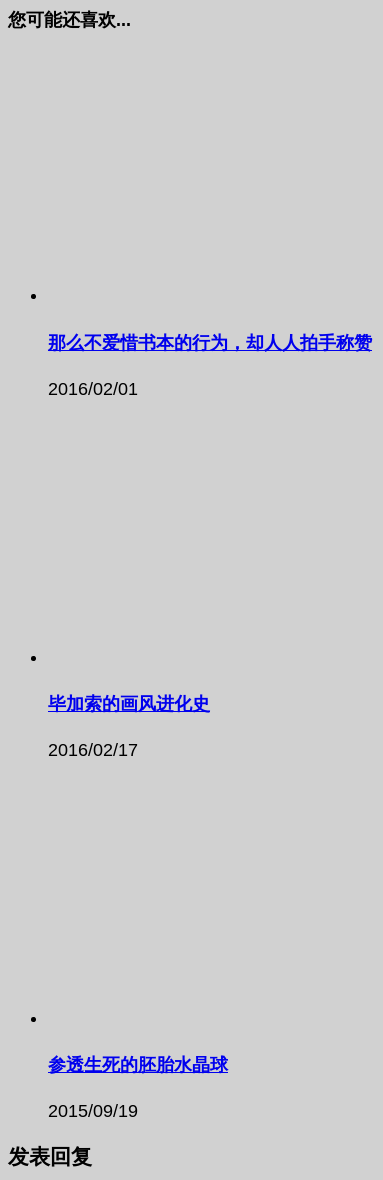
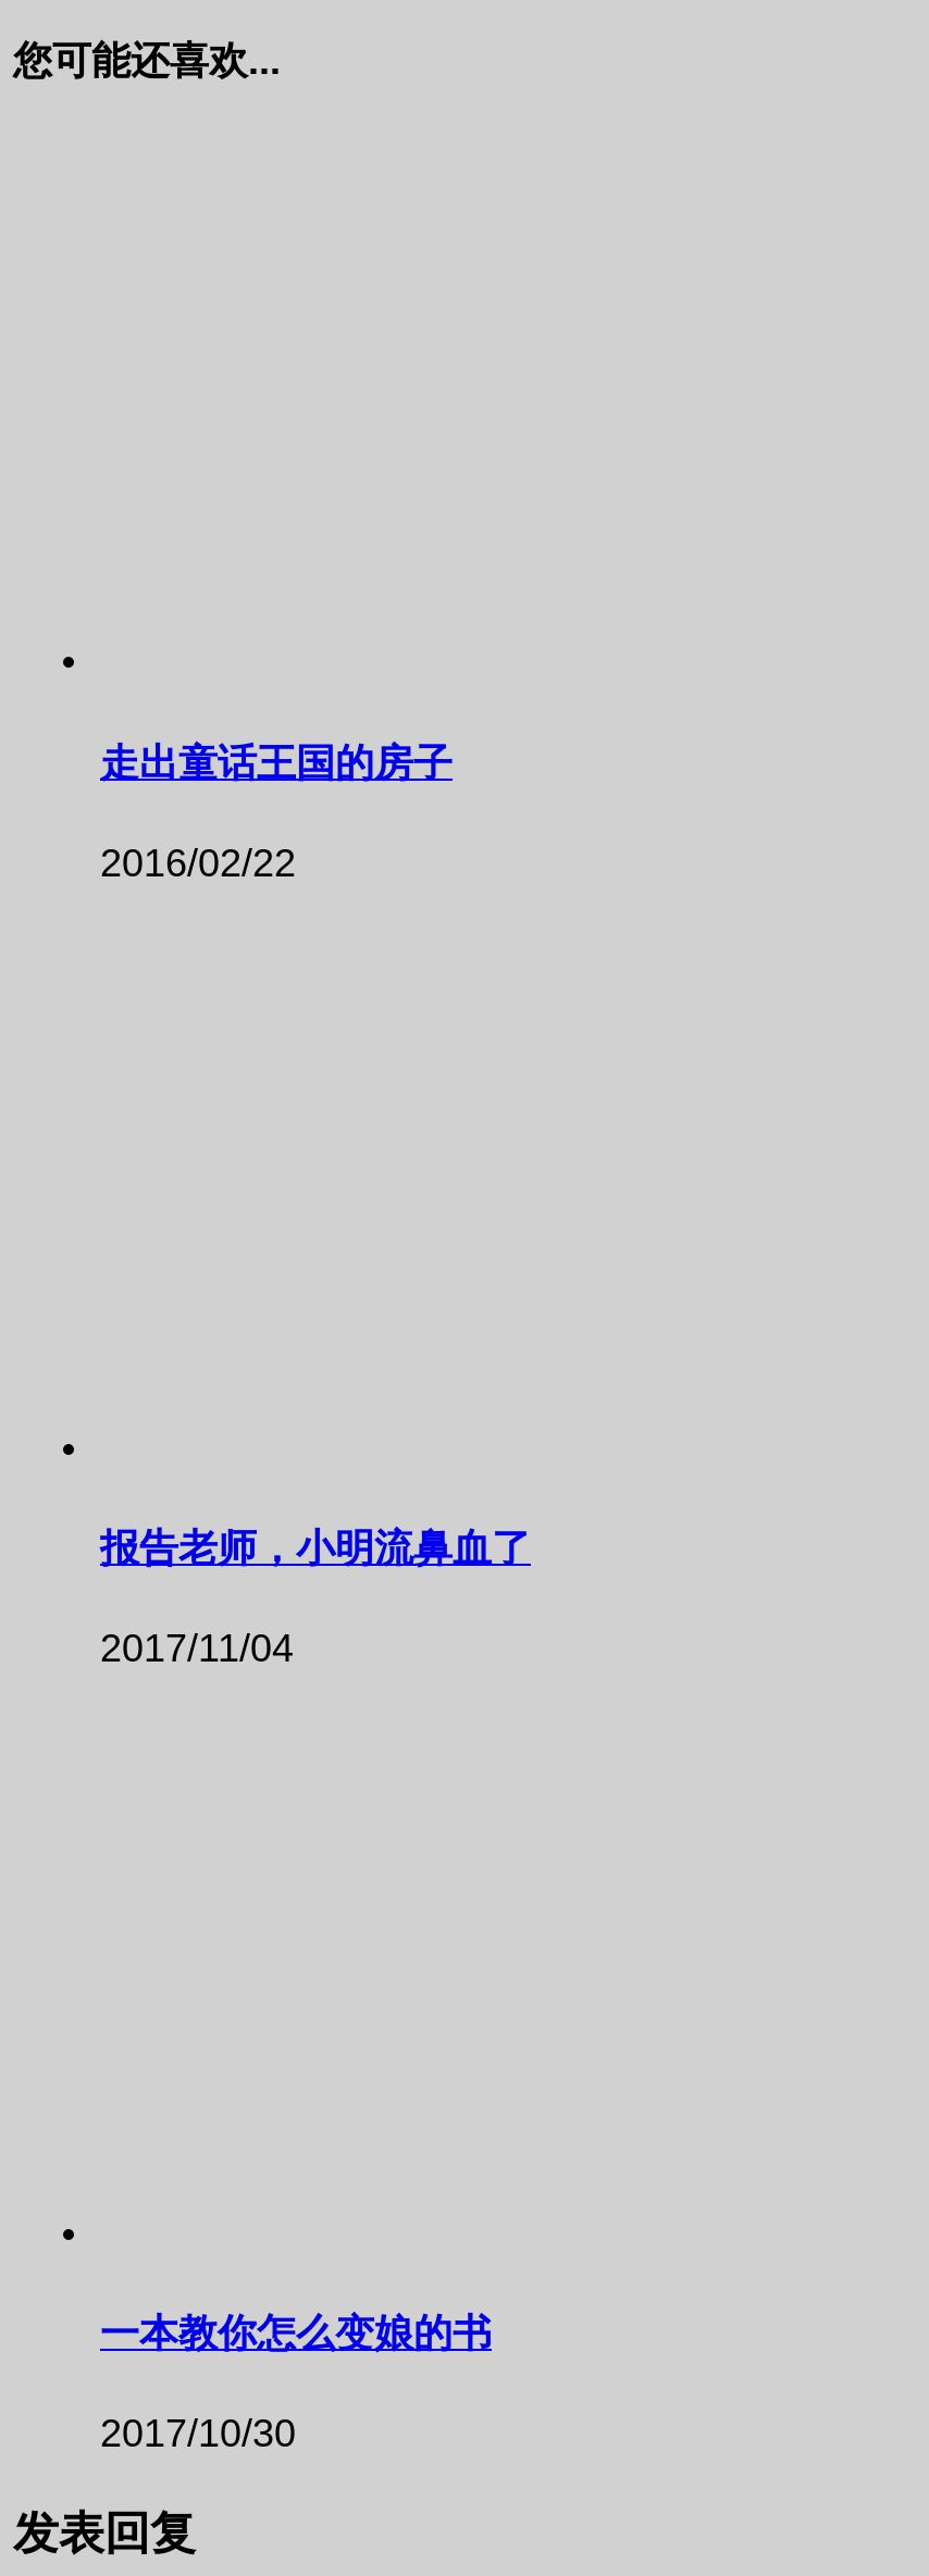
[48,332,372,352] 那么不爱惜书本的行为，却人人拍手称赞 -> [100,741,453,784] 走出童话王国的房子
[48,378,138,398] 2016/02/01 -> [100,841,296,884] 2016/02/22
[48,694,210,714] 毕加索的画风进化史 -> [100,1526,531,1569] 报告老师，小明流鼻血了
[48,740,138,760] 2016/02/17 -> [100,1626,294,1670] 2017/11/04
[48,1055,228,1075] 参透生死的胚胎水晶球 -> [100,2311,492,2355] 一本教你怎么变娘的书
[48,1101,138,1121] 2015/09/19 -> [100,2411,296,2455] 2017/10/30

